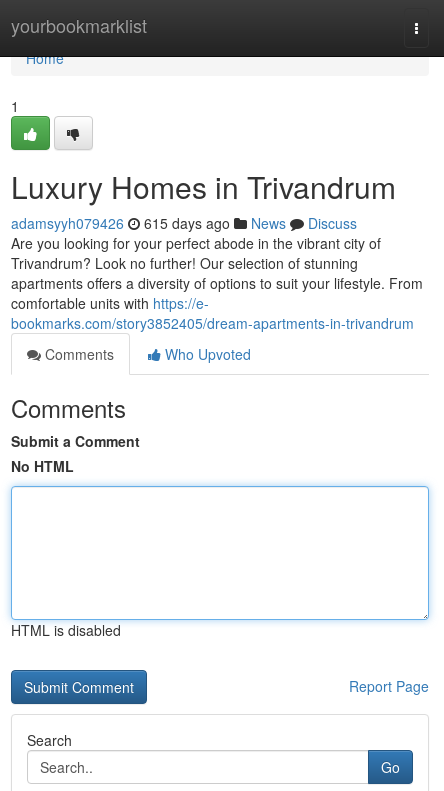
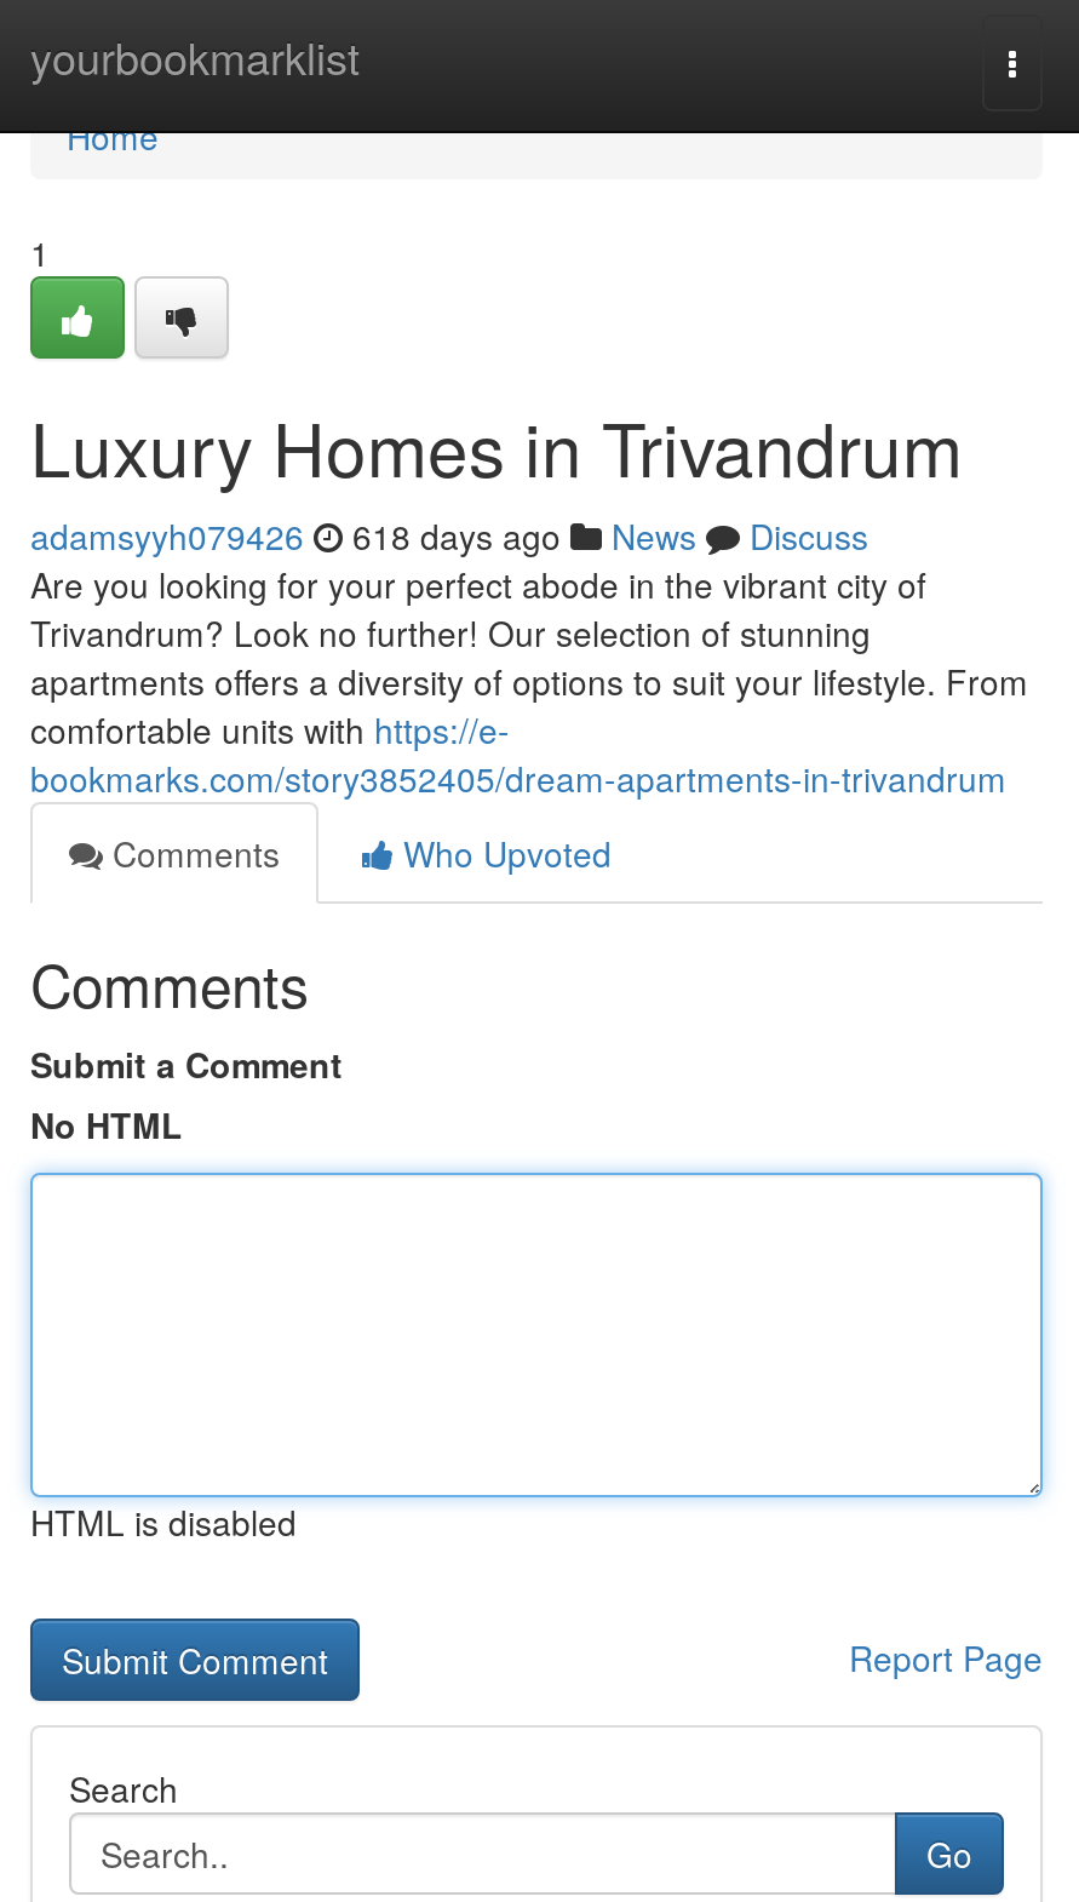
[11,213,357,233] adamsyyh079426 615 days ago News Discuss -> [30,511,868,560] adamsyyh079426 618 days ago News Discuss

